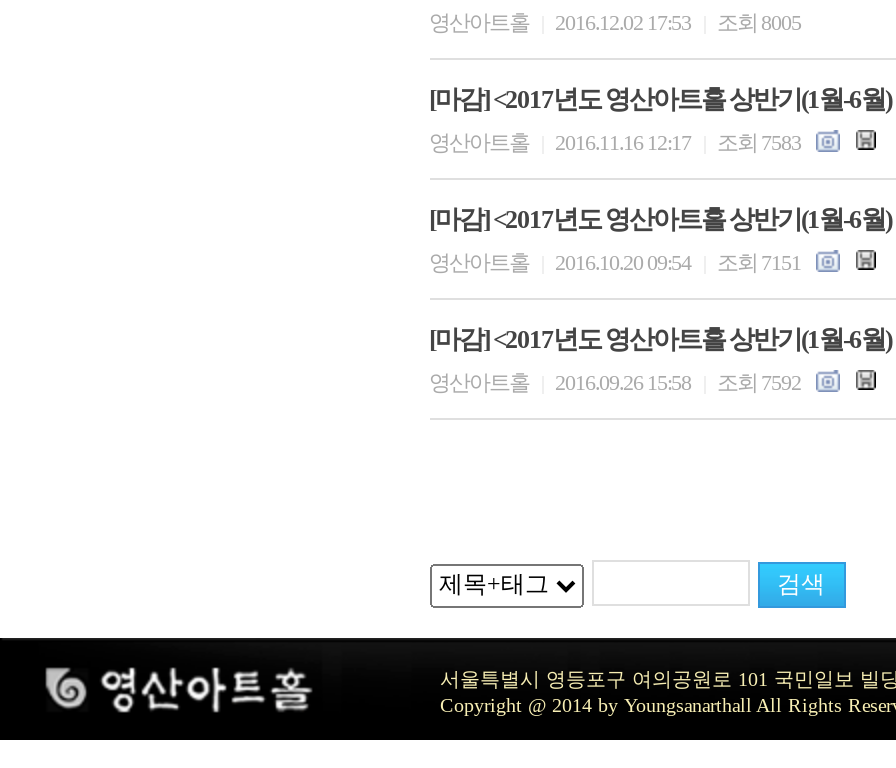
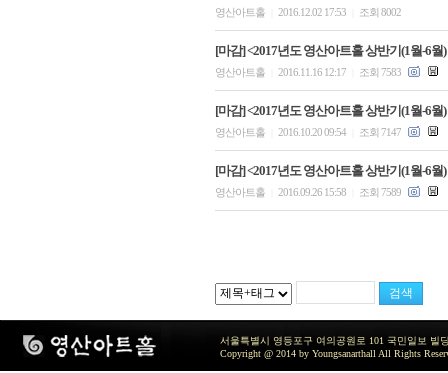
[429,10,801,34] 영산아트홀 2016.12.02 17:53 조회 8005 -> [214,6,400,18] 영산아트홀 2016.12.02 17:53 조회 8002
[429,250,805,274] 영산아트홀 2016.10.20 09:54 조회 7151 -> [214,126,402,138] 영산아트홀 2016.10.20 09:54 조회 7147
[429,370,805,394] 영산아트홀 2016.09.26 15:58 조회 7592 -> [214,186,402,198] 영산아트홀 2016.09.26 15:58 조회 7589

